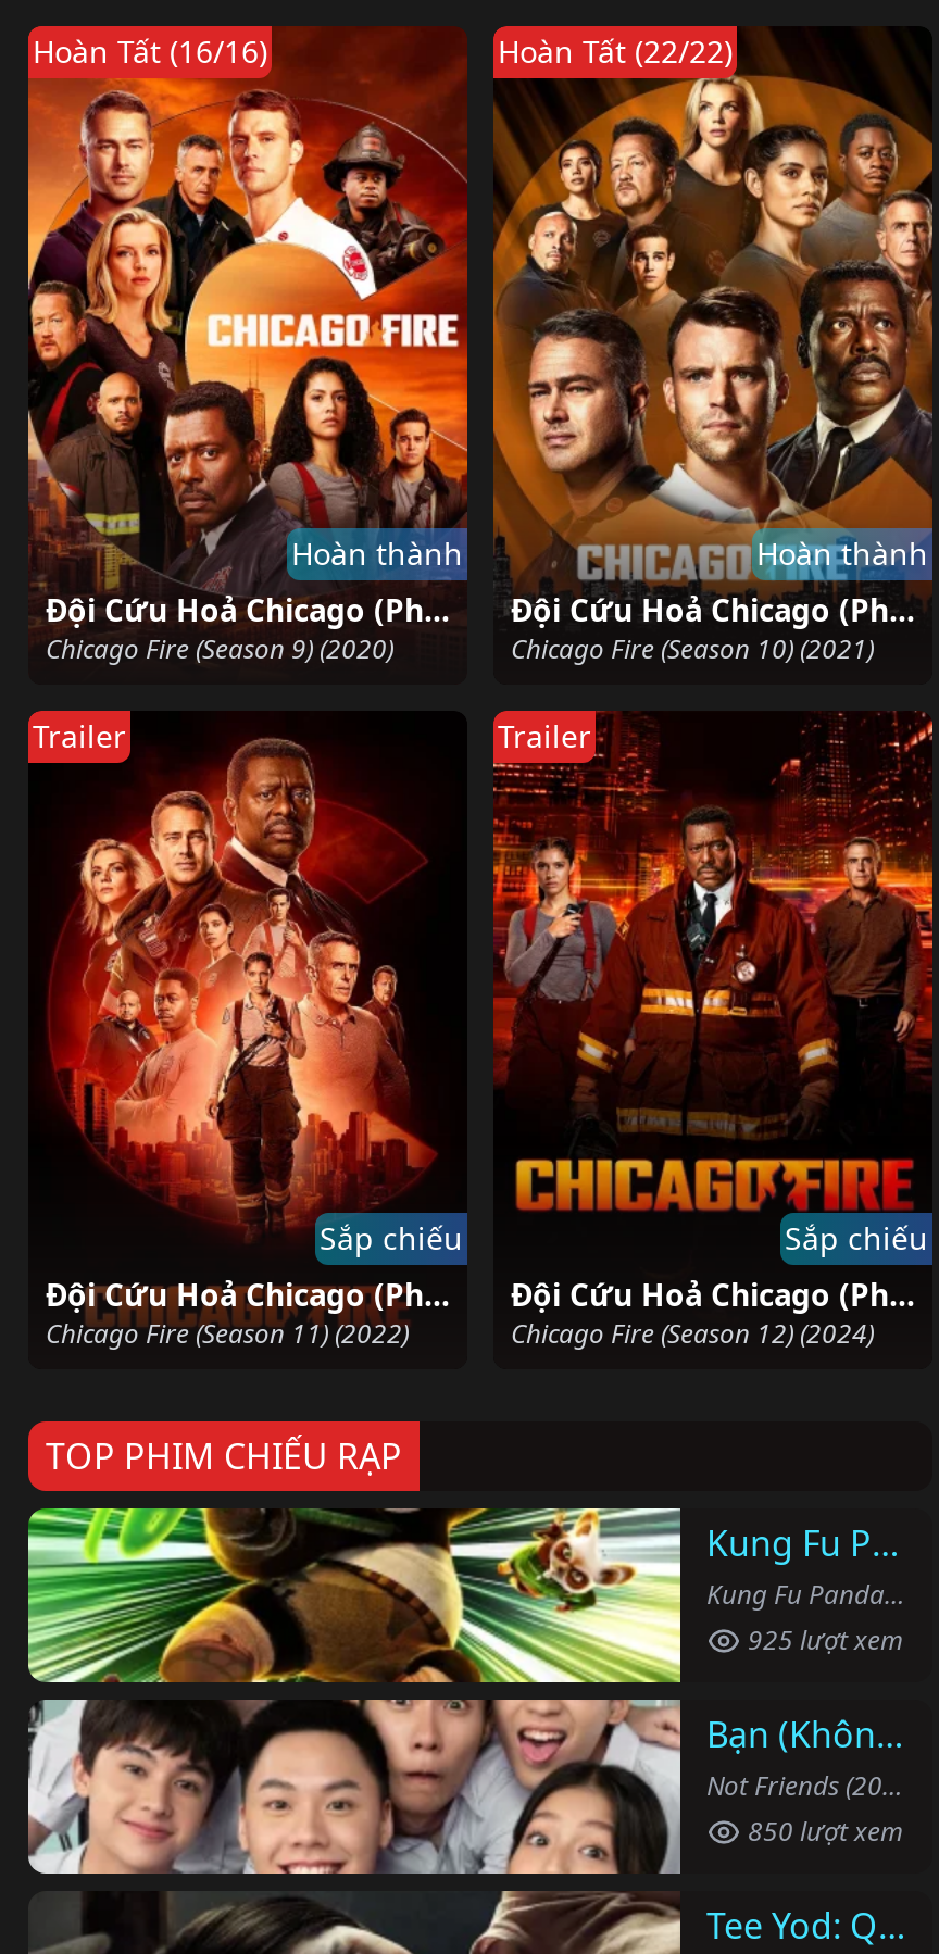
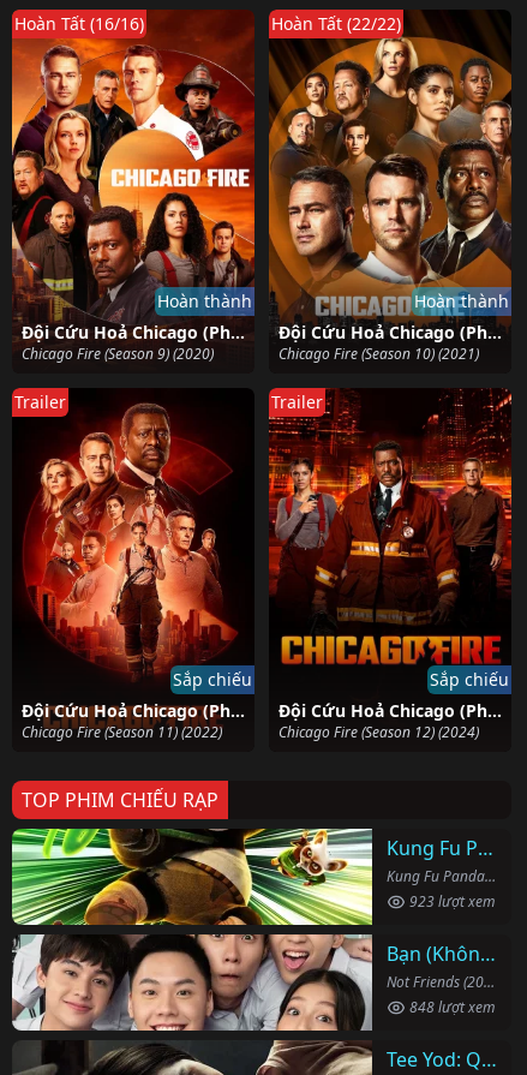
[741,1620,904,1657] 925 lượt xem -> [406,891,496,911] 923 lượt xem
[741,1812,904,1849] 850 lượt xem -> [406,996,496,1017] 848 lượt xem

